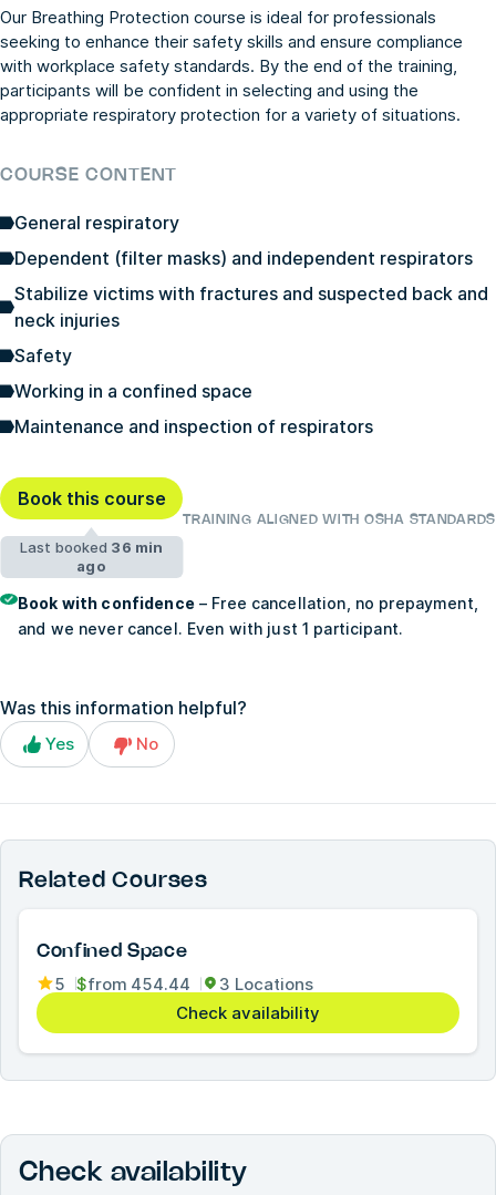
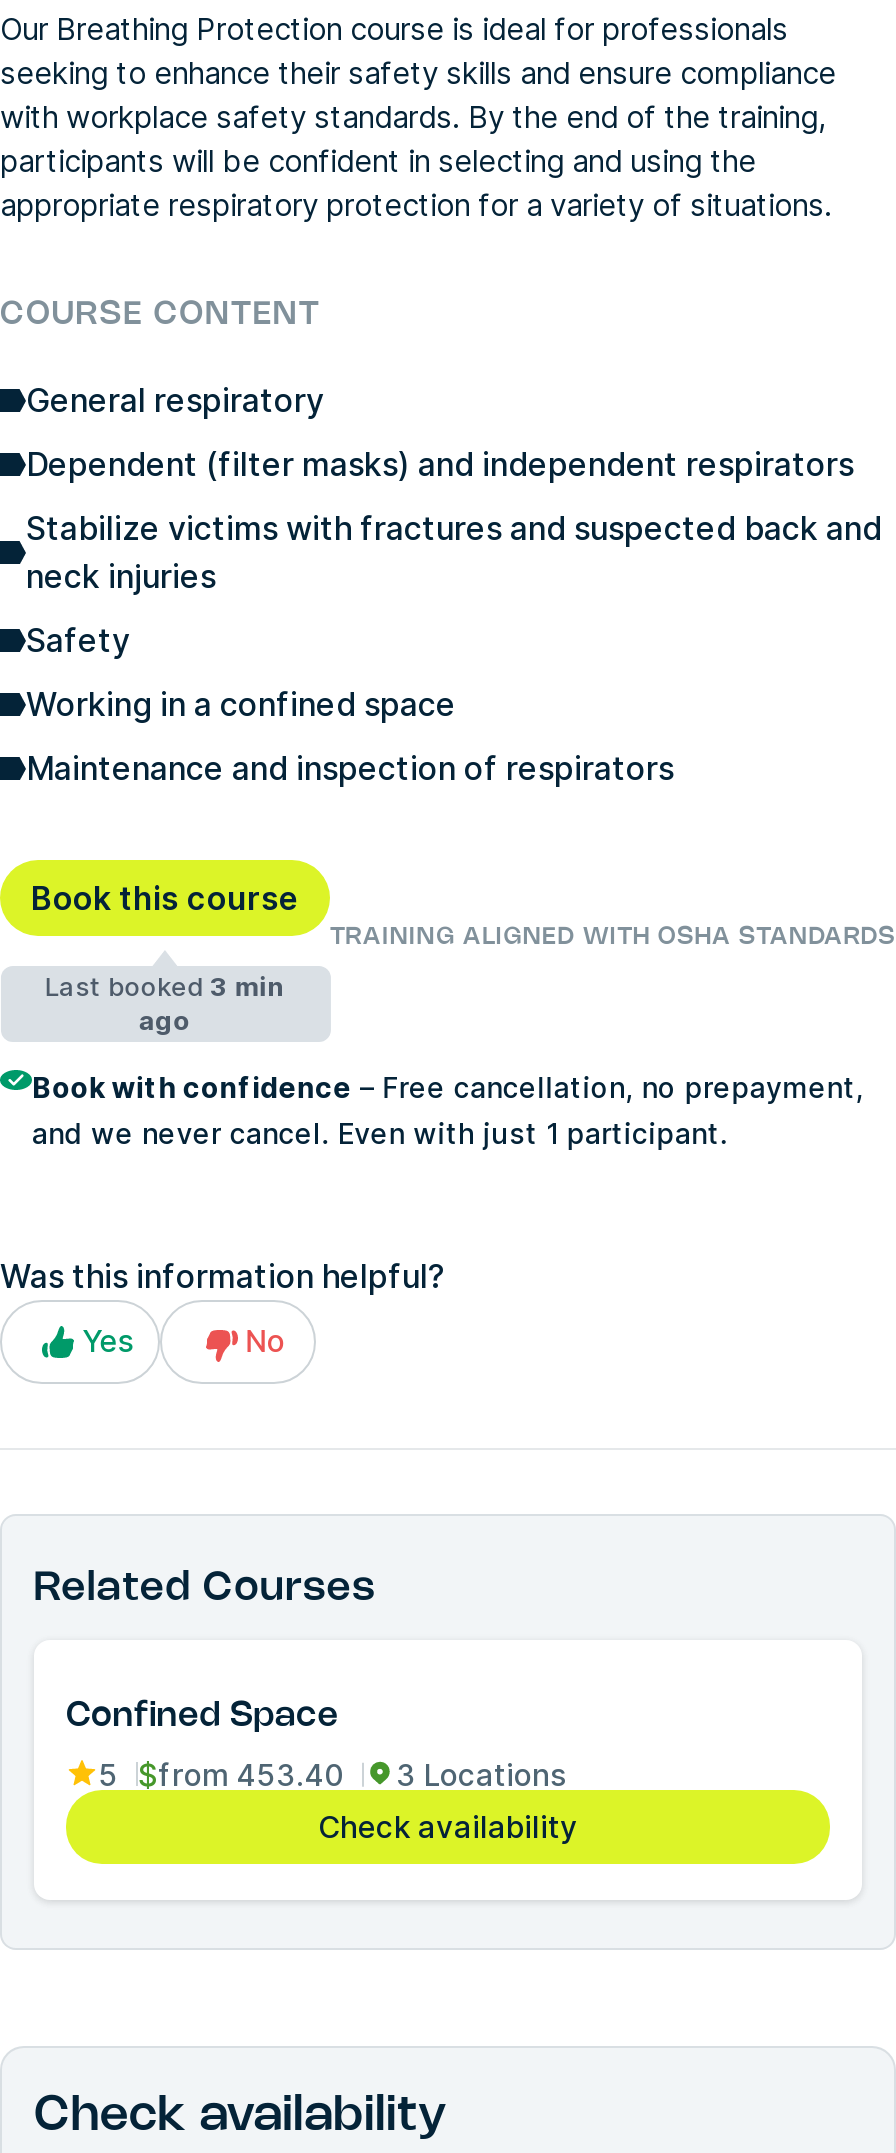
[20,539,163,557] Last booked 36 min -> [45,971,285,1003] Last booked 3 min
[54,973,313,995] 5 $from 454.44 3 Locations -> [98,1756,566,1794] 5 $from 453.40 3 Locations

